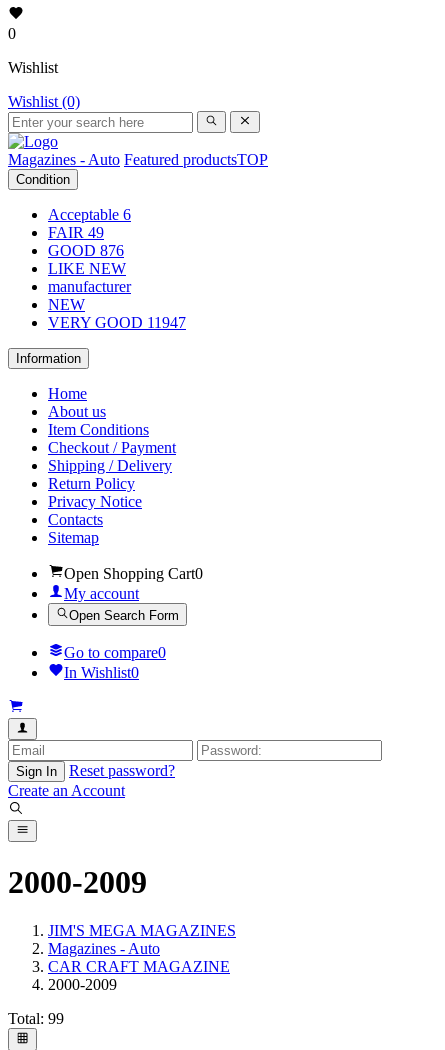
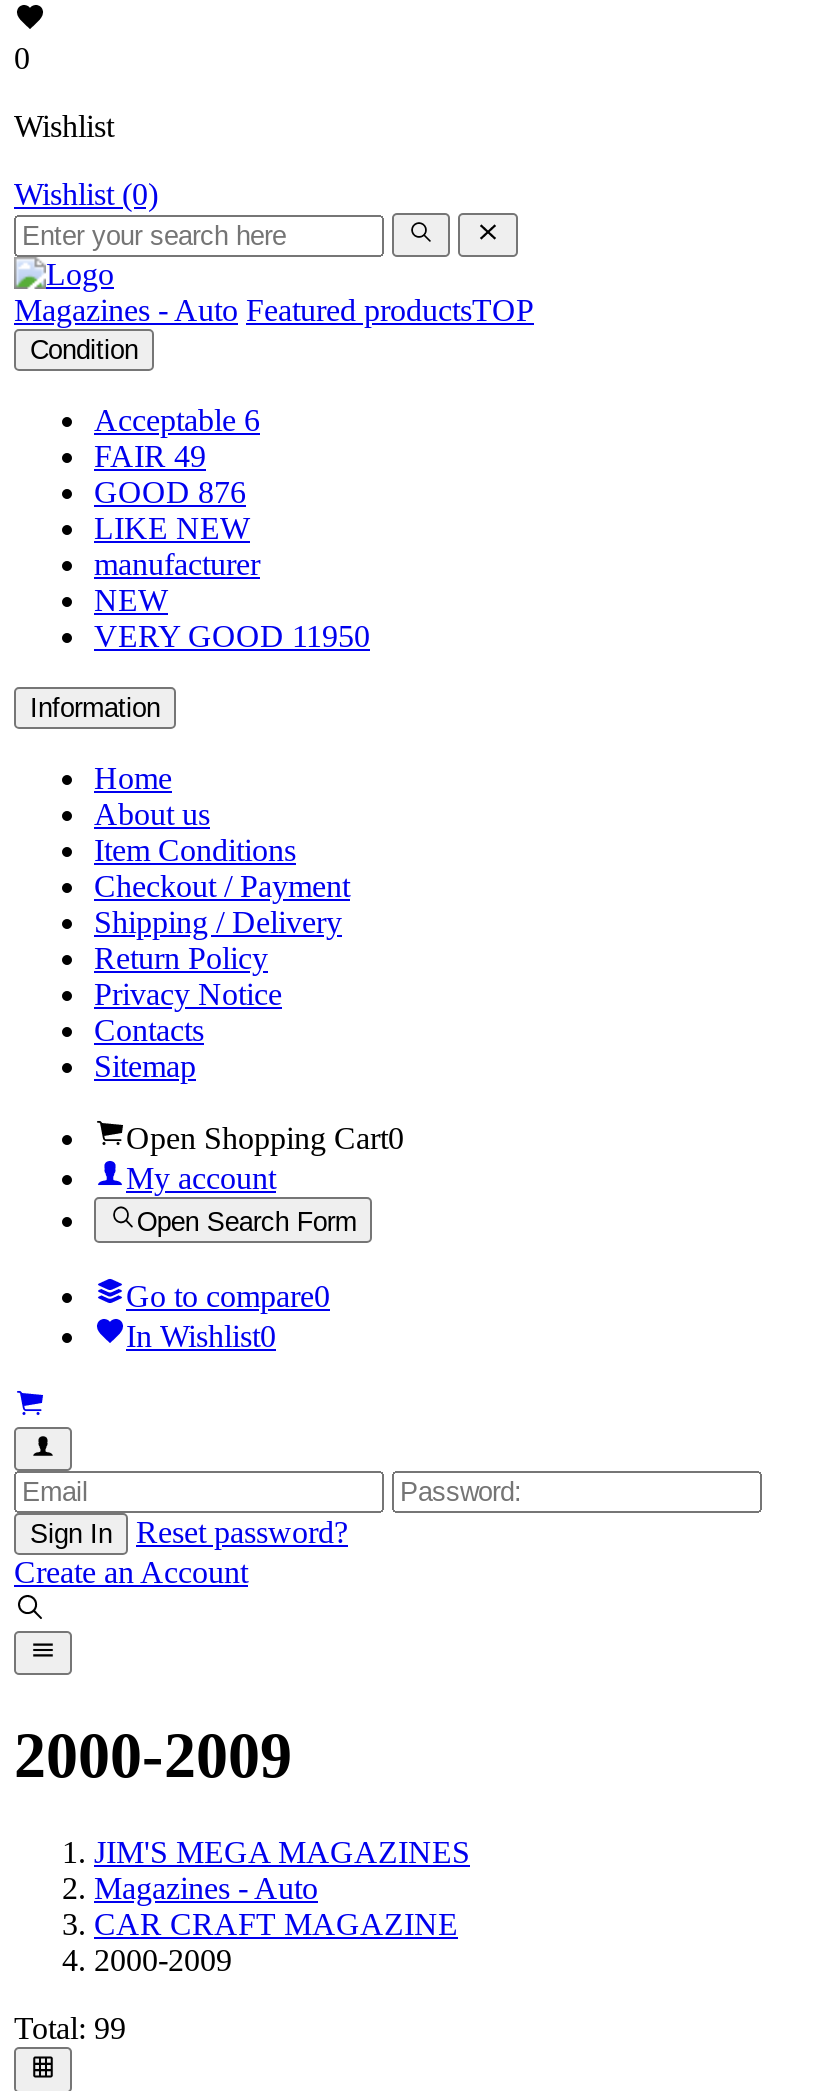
[48,314,186,331] VERY GOOD 11947 -> [94,620,370,654] VERY GOOD 11950

